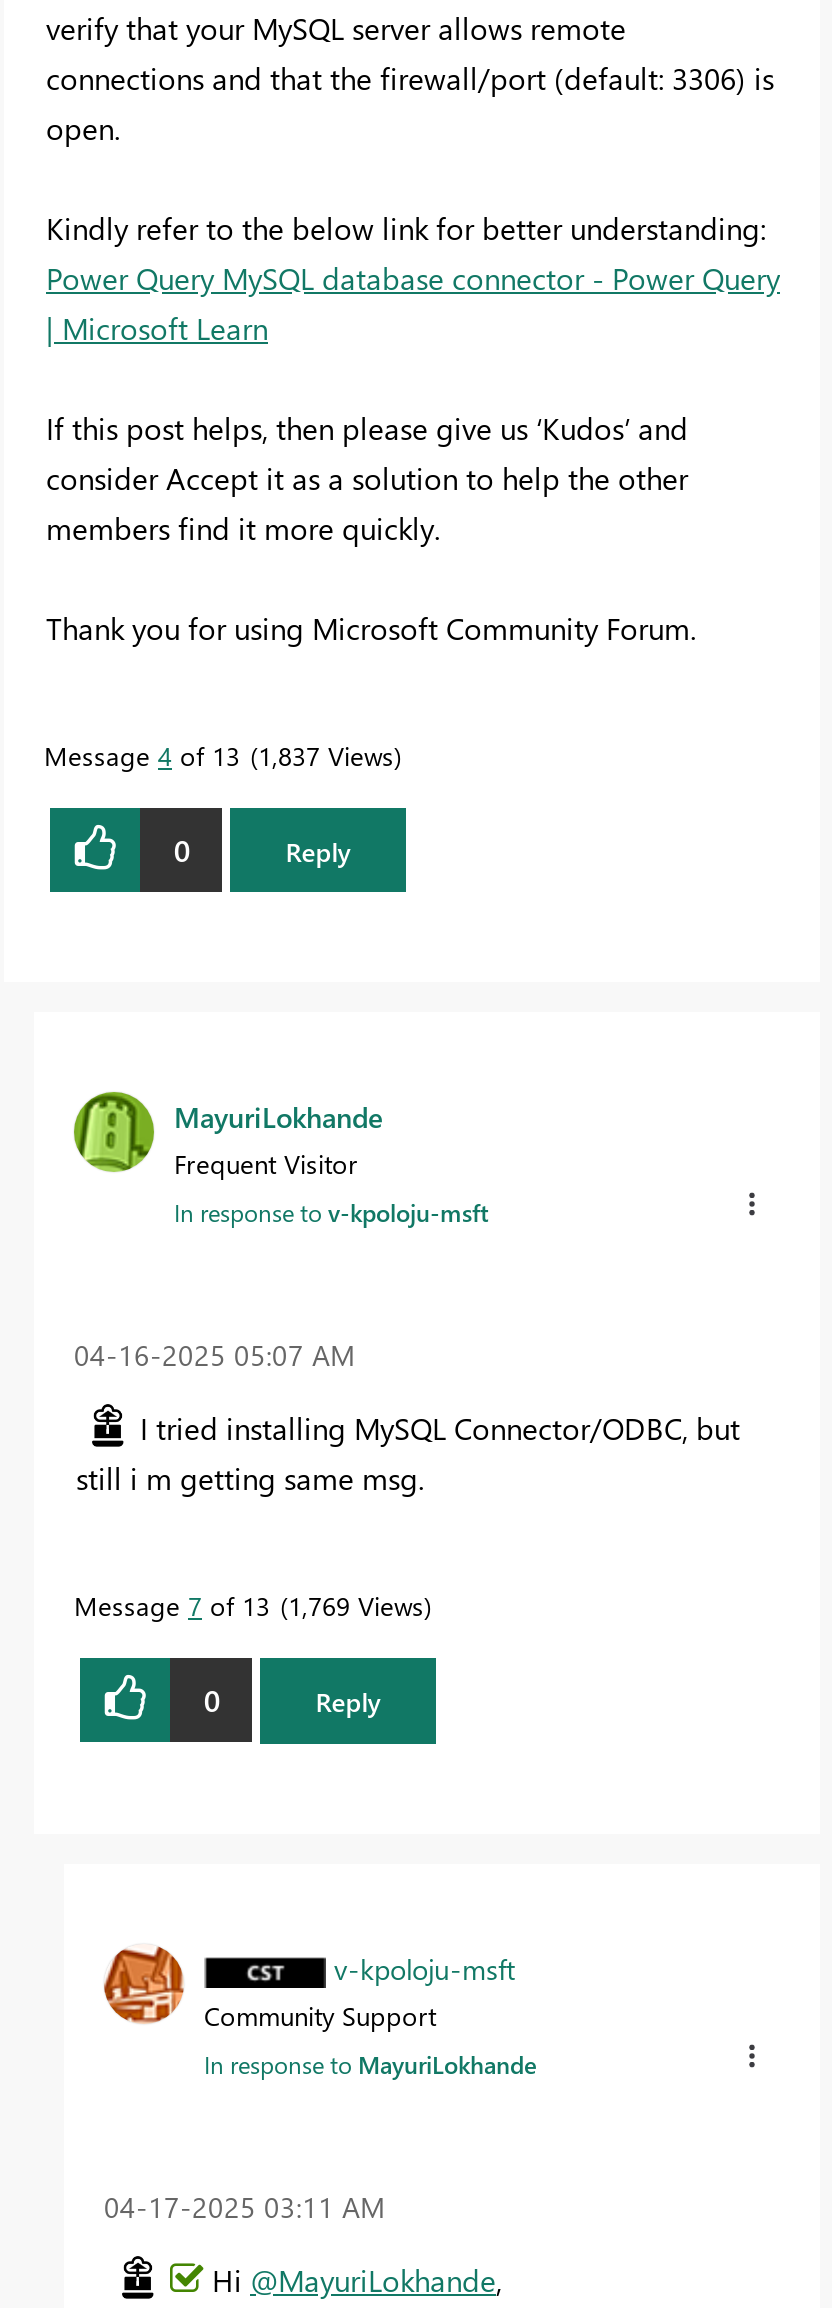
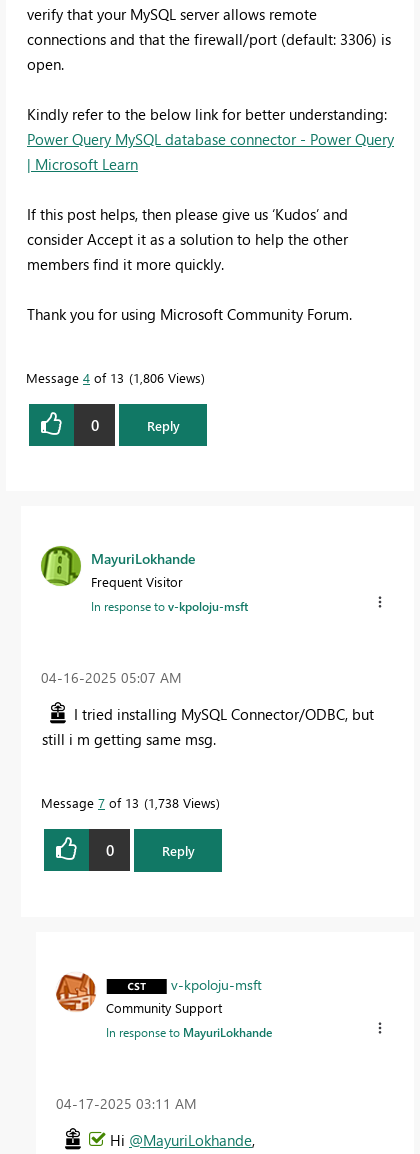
[44,738,394,772] Message 4 of 13 1,837 Views -> [26,369,201,386] Message 4 of 13 1,806 Views
[74,1589,424,1623] Message 7 of 13 1,769 Views -> [41,794,216,811] Message 7 of 13 1,738 Views

